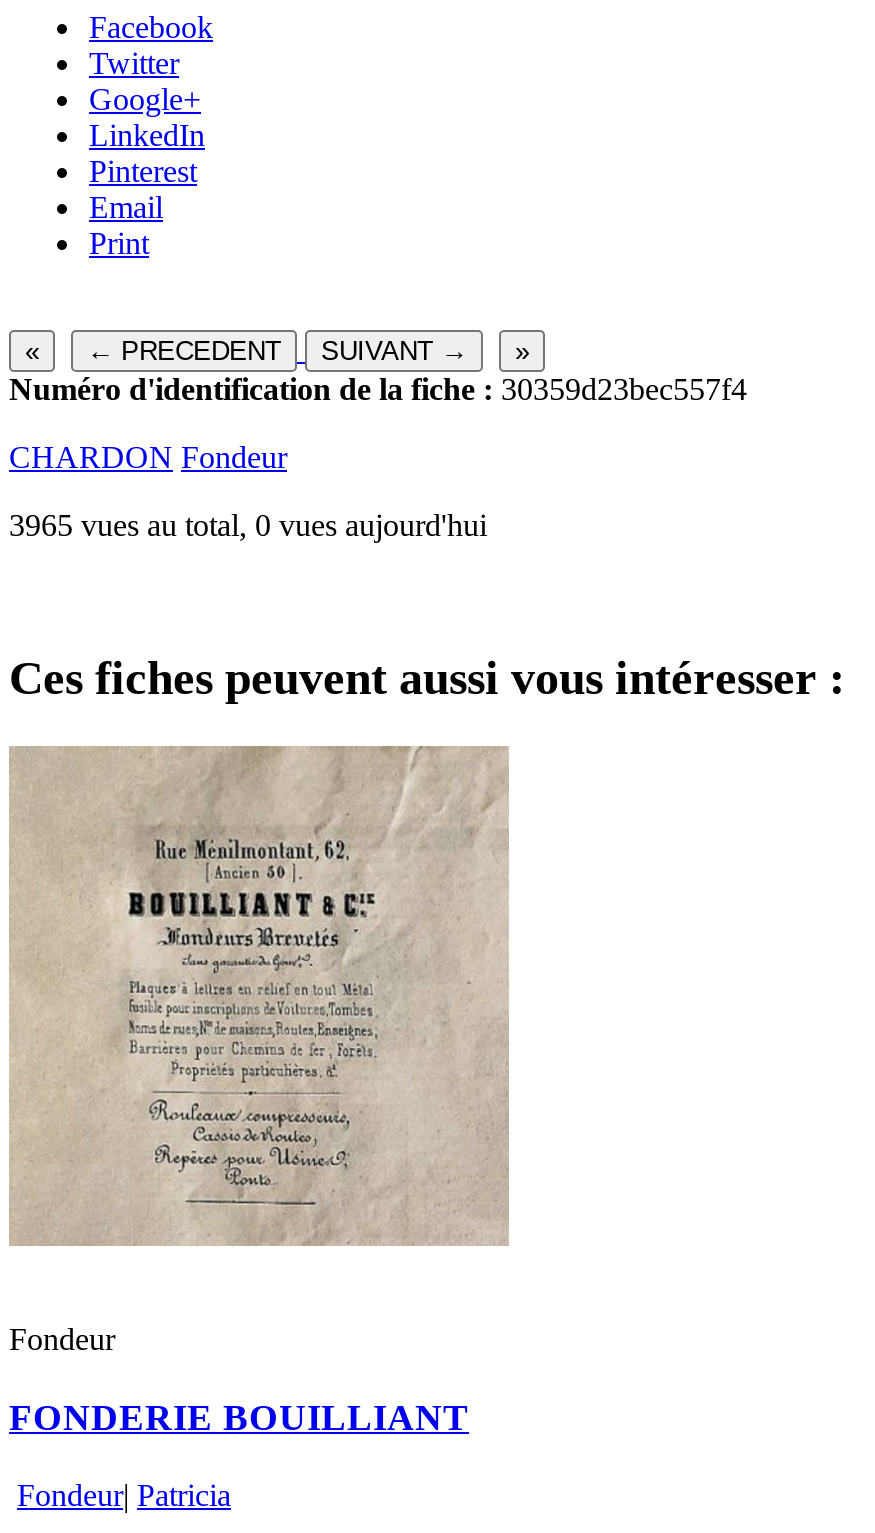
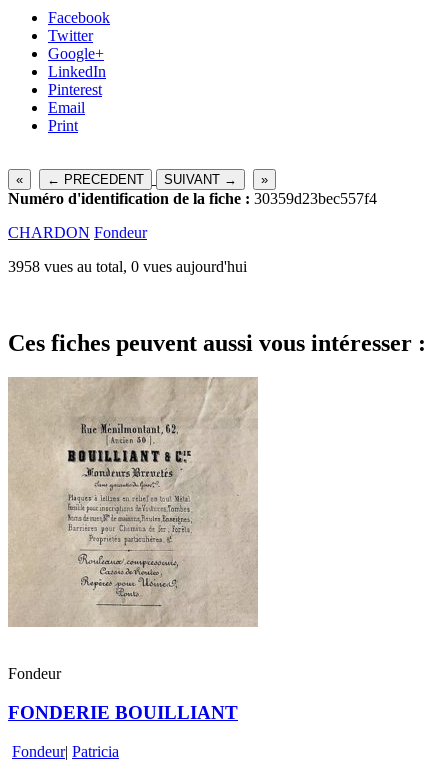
[9,509,487,543] 3965 vues au total, 0 vues aujourd'hui -> [8,258,247,275] 3958 vues au total, 0 vues aujourd'hui

